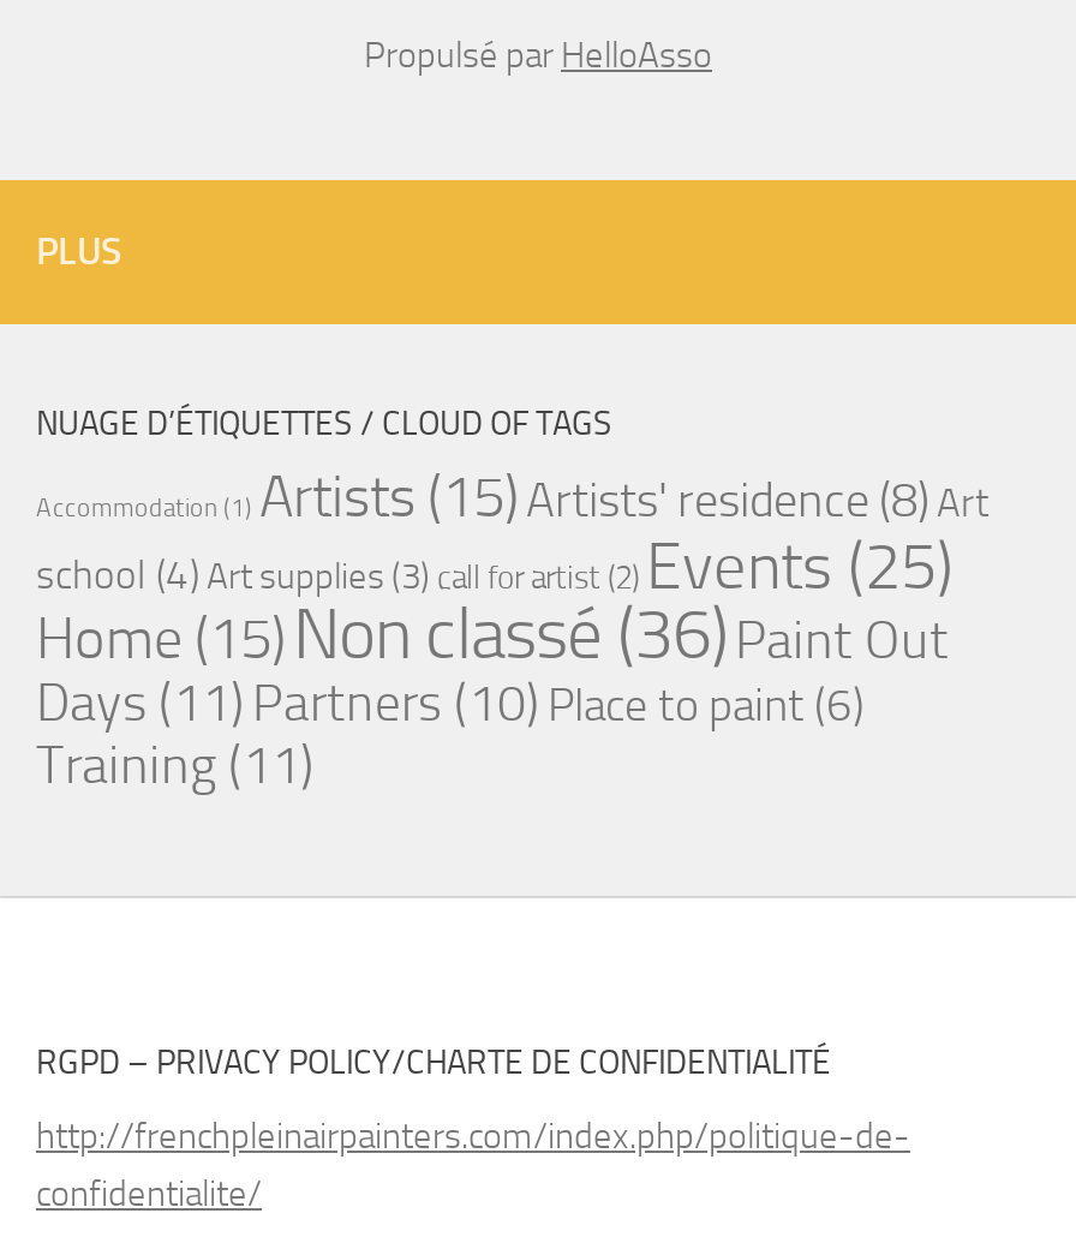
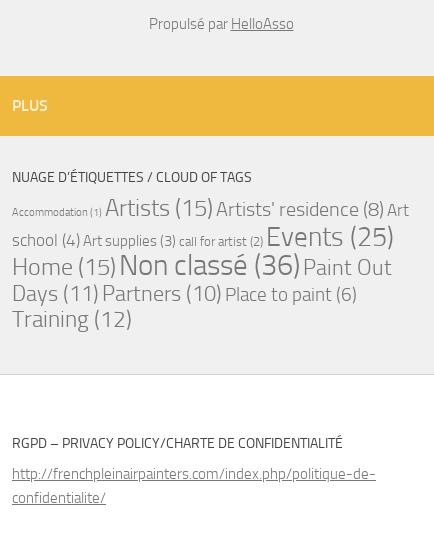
[36,733,315,798] Training (11) -> [12,306,132,333] Training (12)

